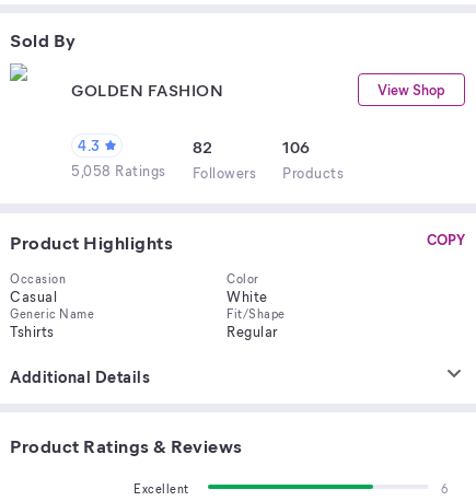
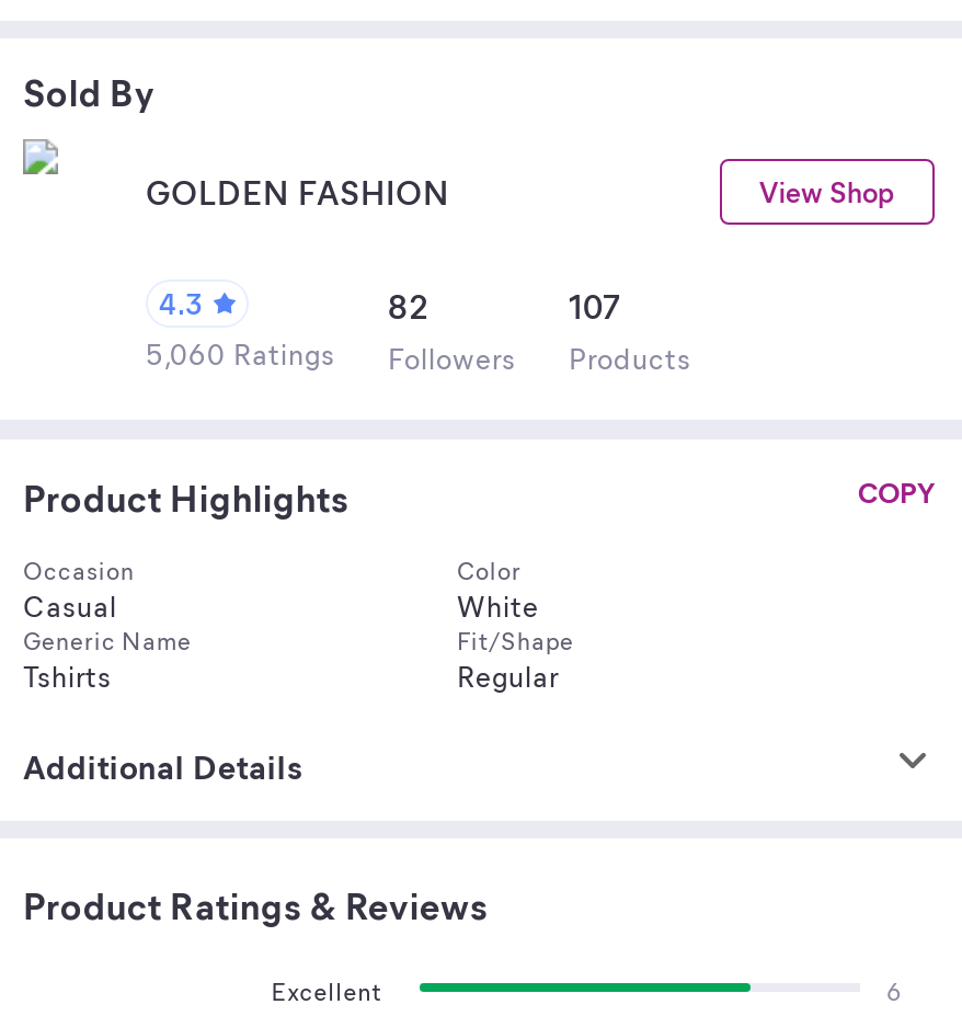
[282,136,310,158] 106 -> [569,284,622,328] 107
[71,161,344,182] 5,058 Ratings Followers Products -> [146,334,691,376] 5,060 Ratings Followers Products

